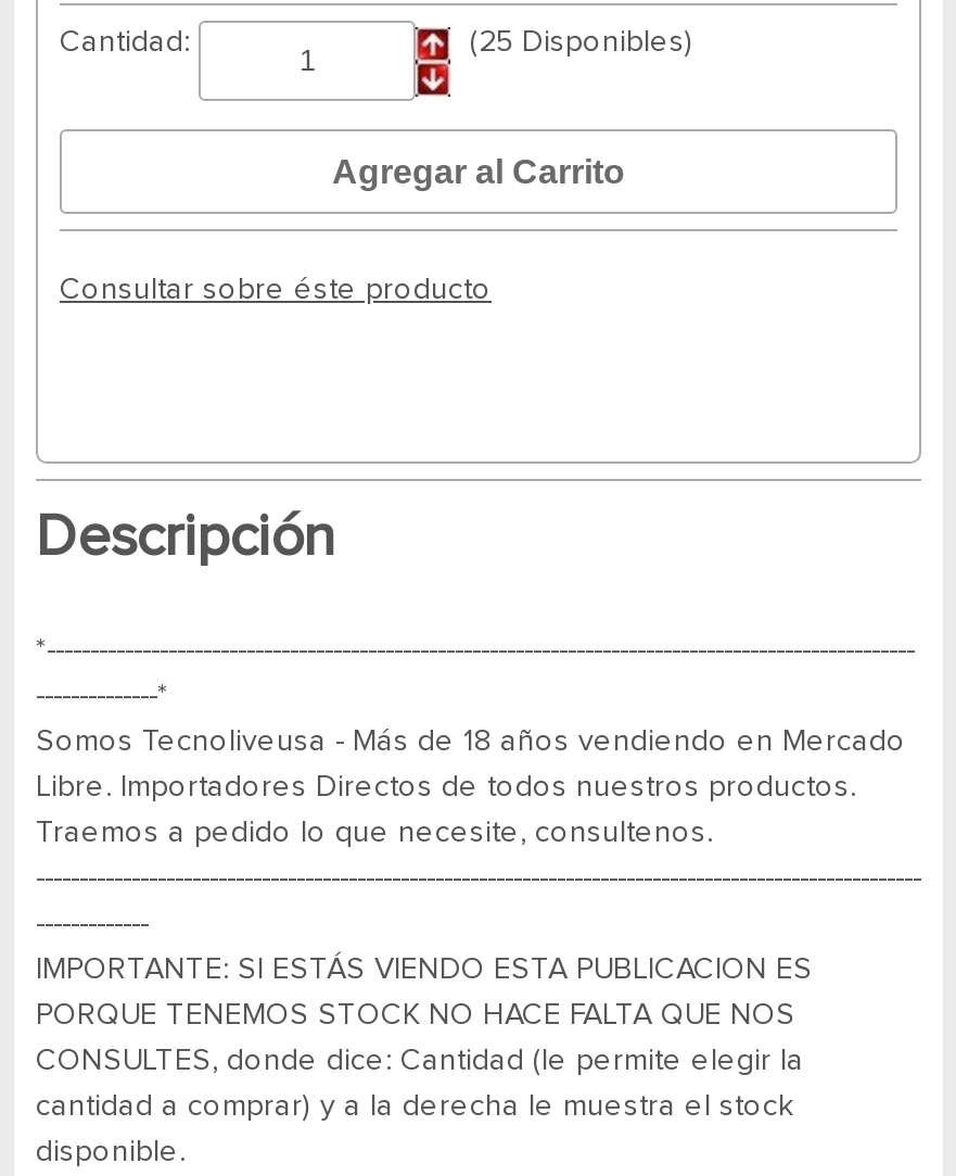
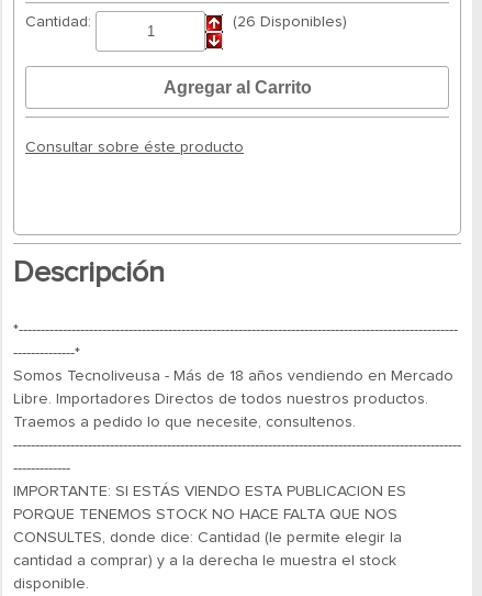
[470,27,693,58] (25 Disponibles) -> [233,14,347,30] (26 Disponibles)

